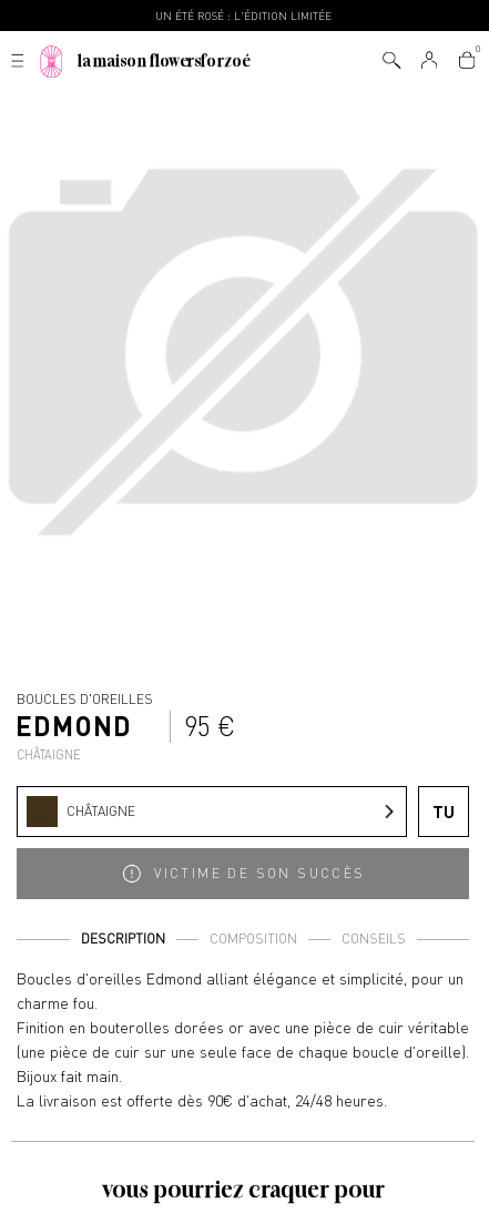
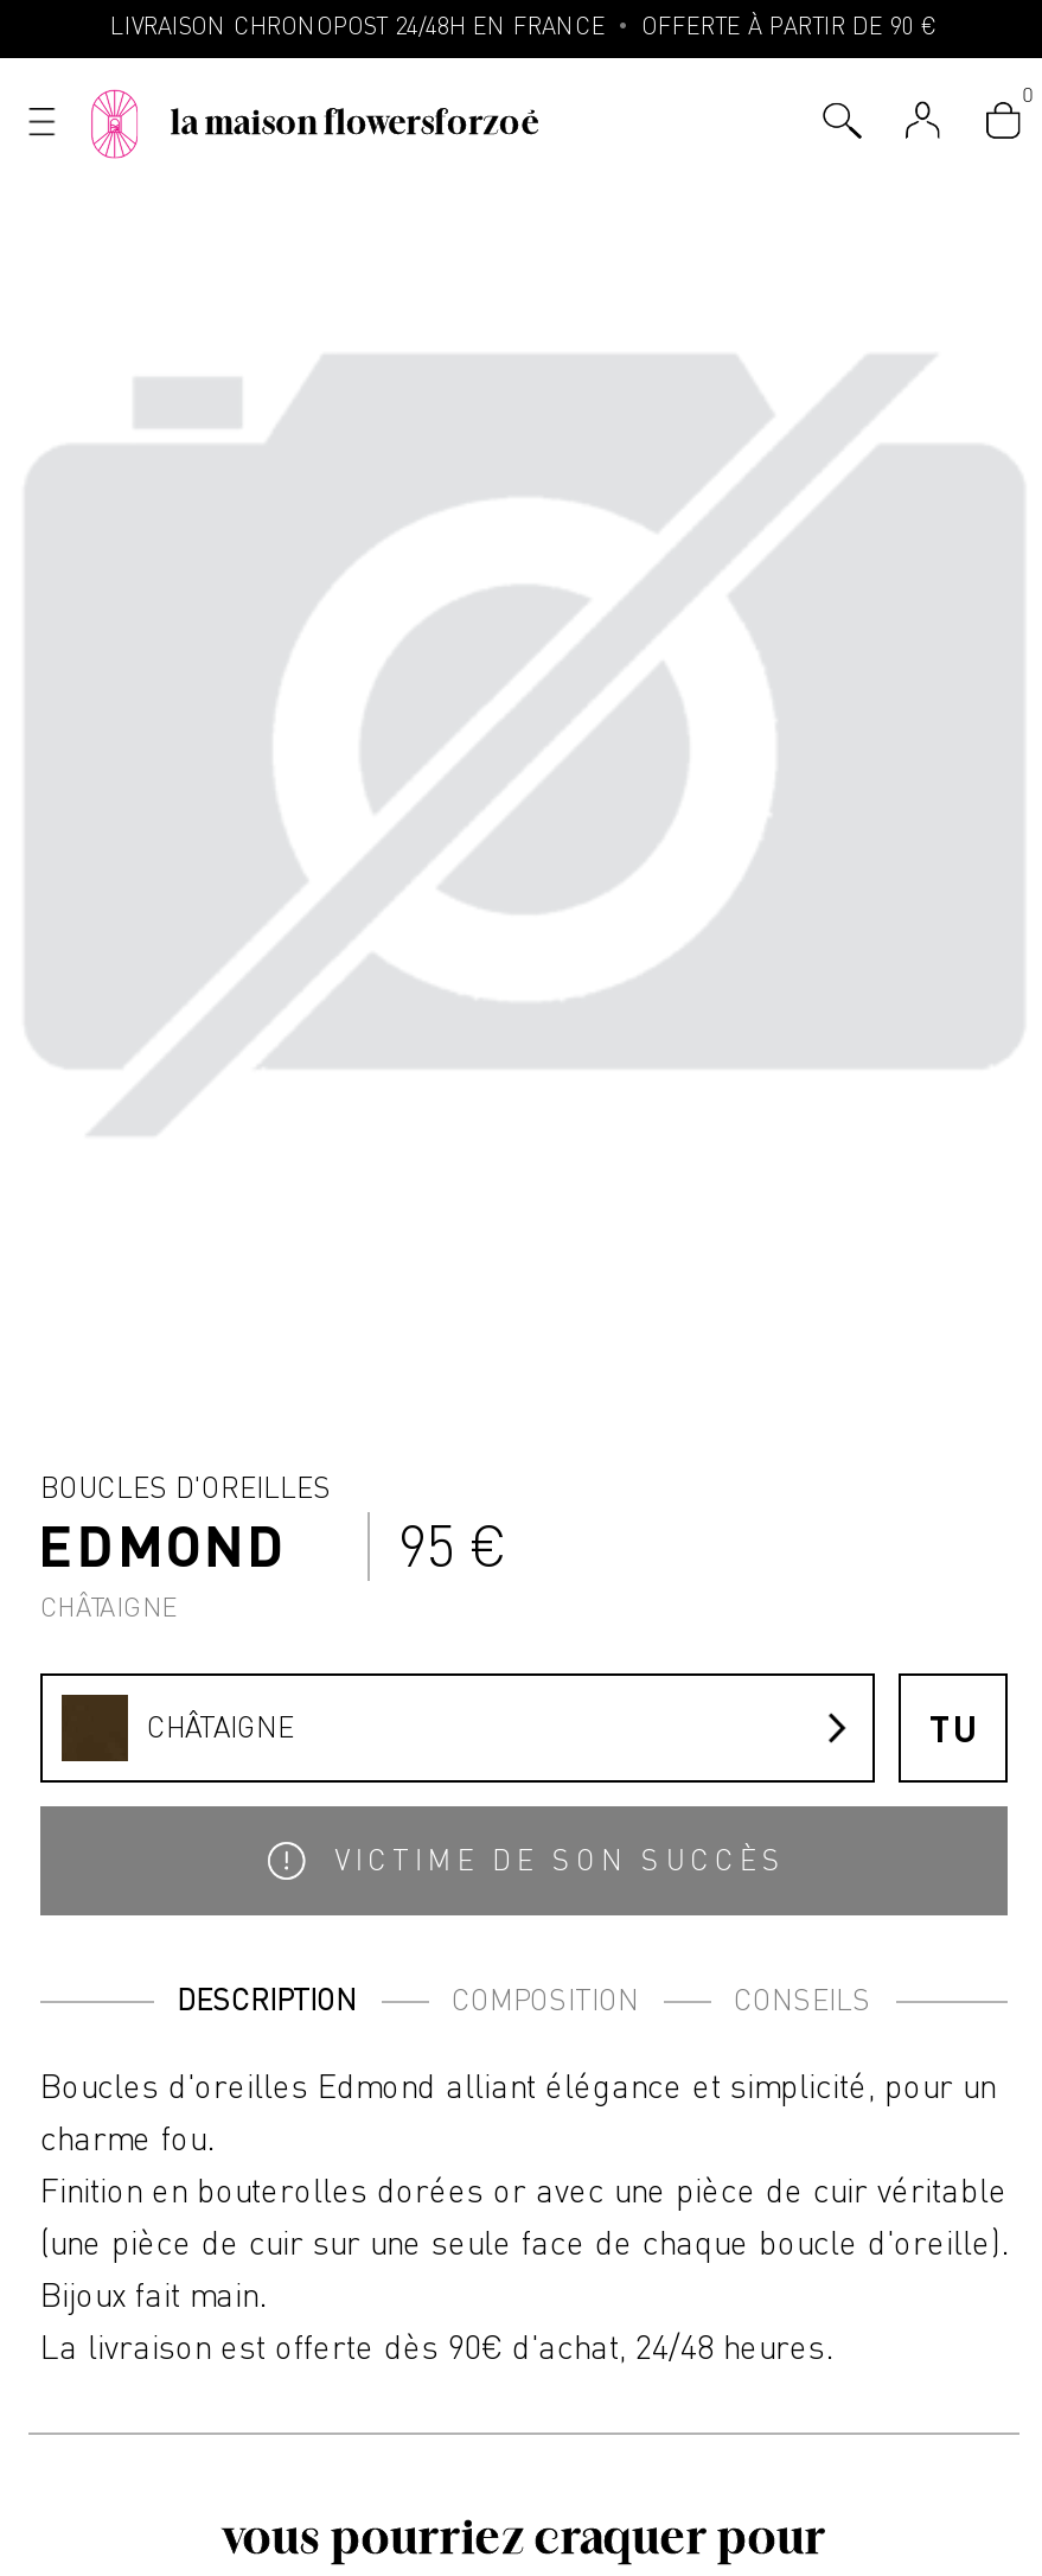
[155,9,331,22] UN ÉTÉ ROSÉ : L'ÉDITION LIMITÉE -> [110,11,938,39] LIVRAISON CHRONOPOST 24/48H EN FRANCE • OFFERTE À PARTIR DE 90 €

